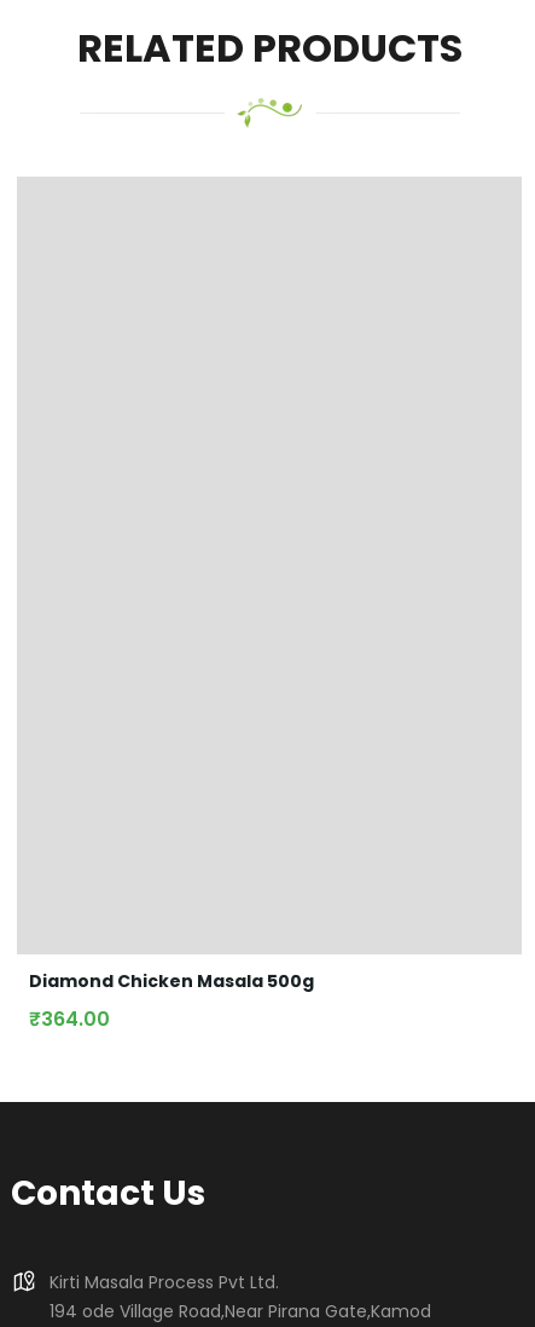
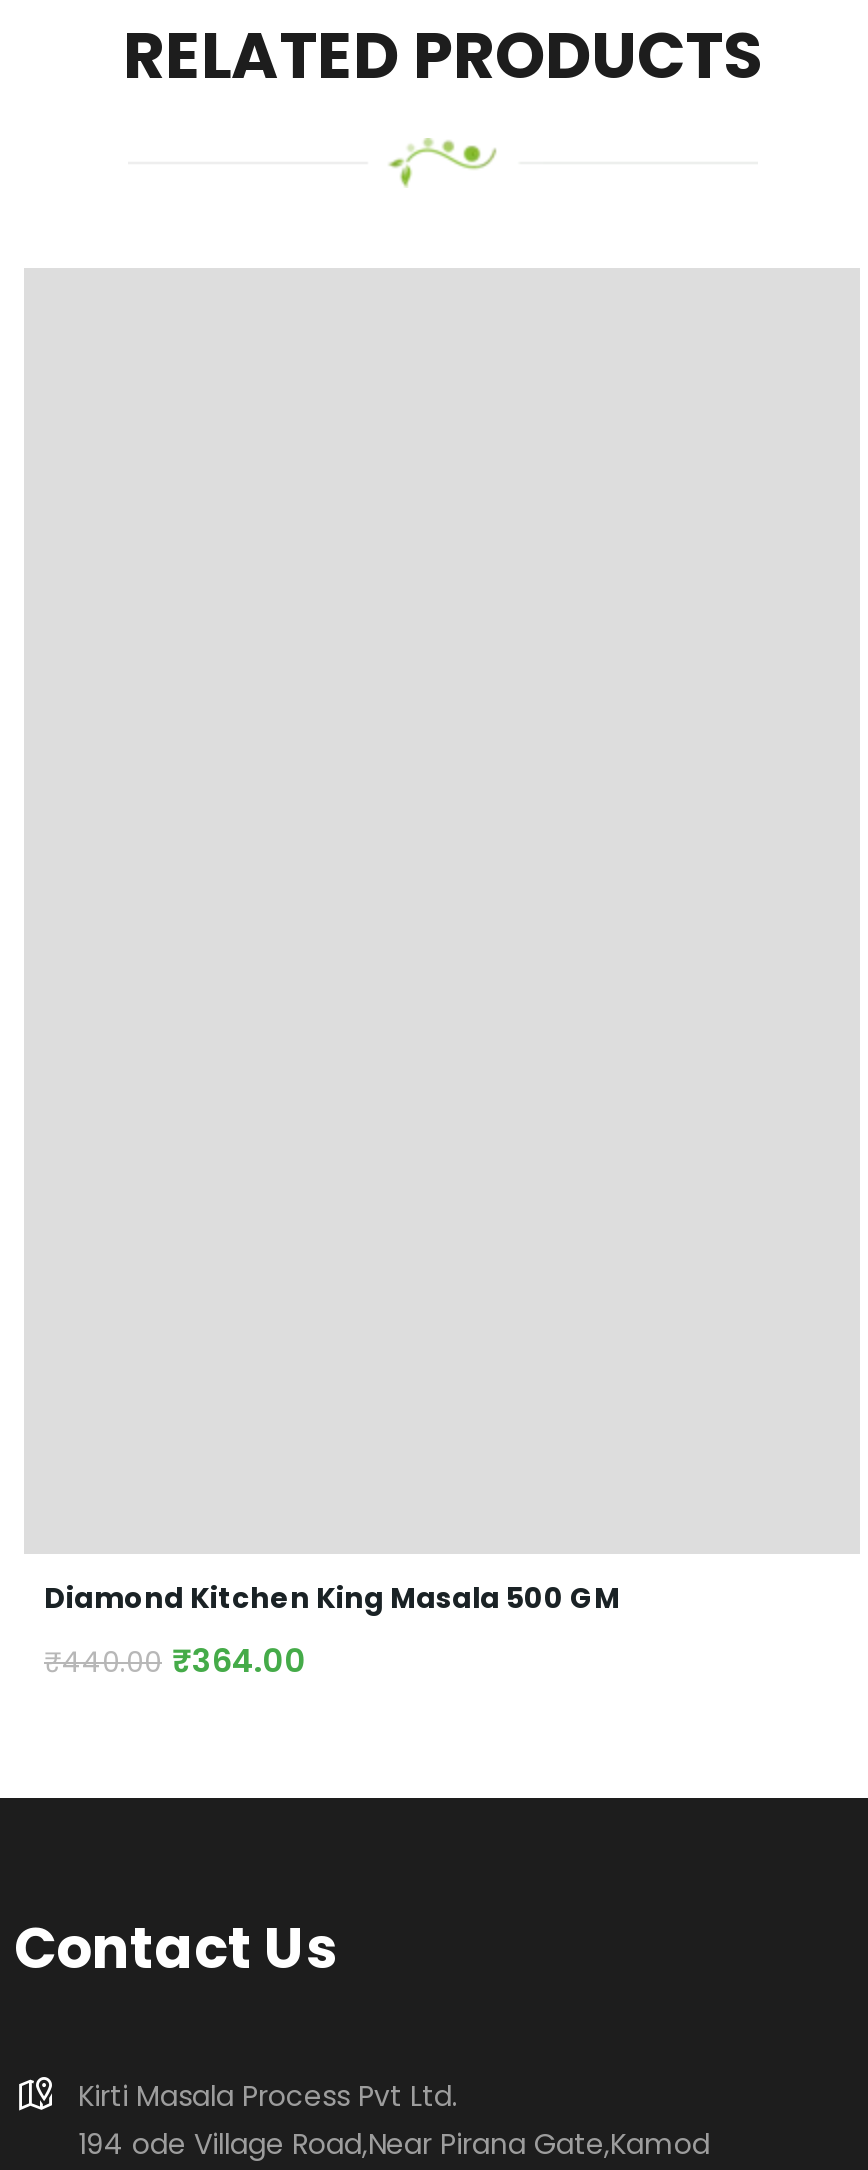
[29,969,314,1034] Diamond Chicken Masala 500g | ₹364.00 -> [44,1579,620,1685] Diamond Kitchen King Masala 500 GM | ₹440.00 ₹364.00

